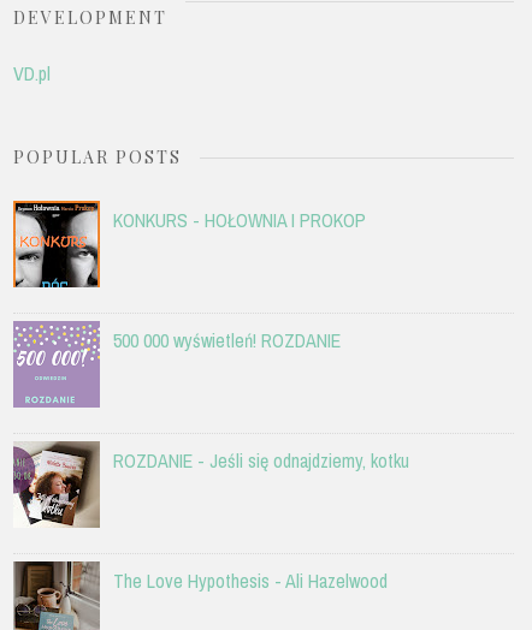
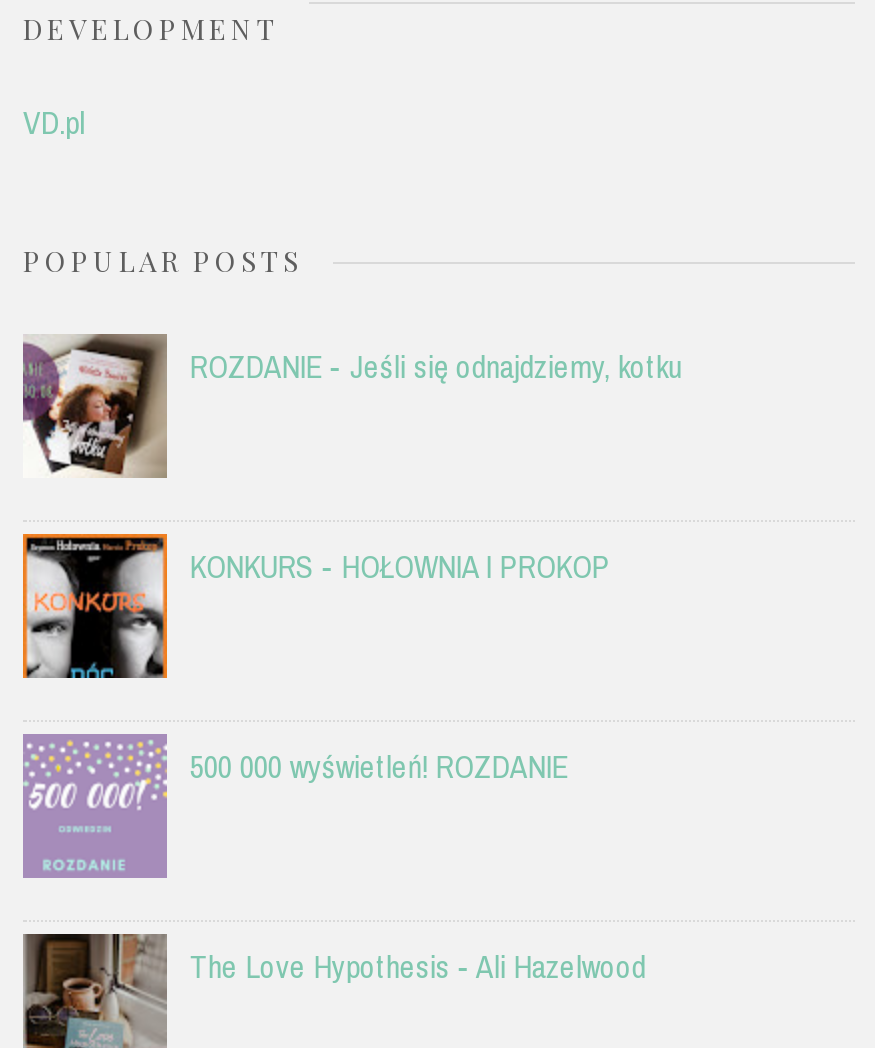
moved [13,200,366,353] -> [23,532,610,787]: [image] | KONKURS - HOŁOWNIA I PROKOP | 500 000 wyświetleń! ROZDANIE
moved [13,441,410,528] -> [21,332,682,478]: [image] | ROZDANIE - Jeśli się odnajdziemy, kotku

